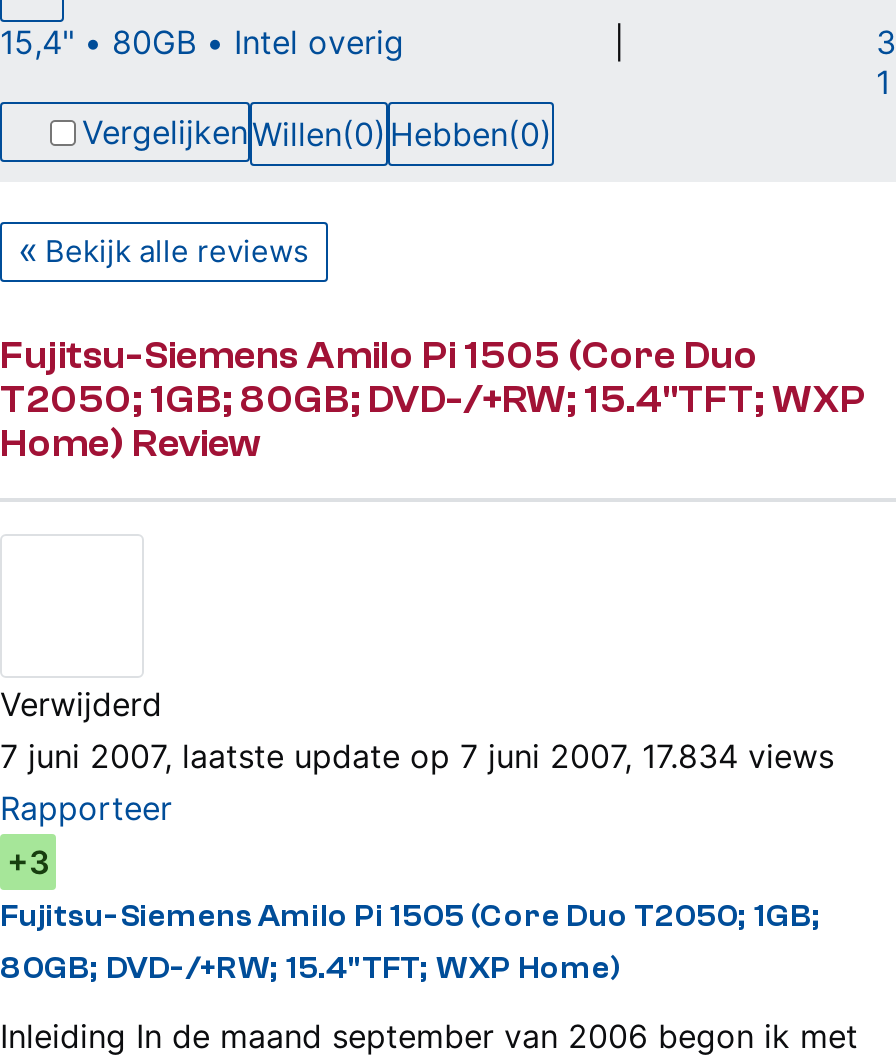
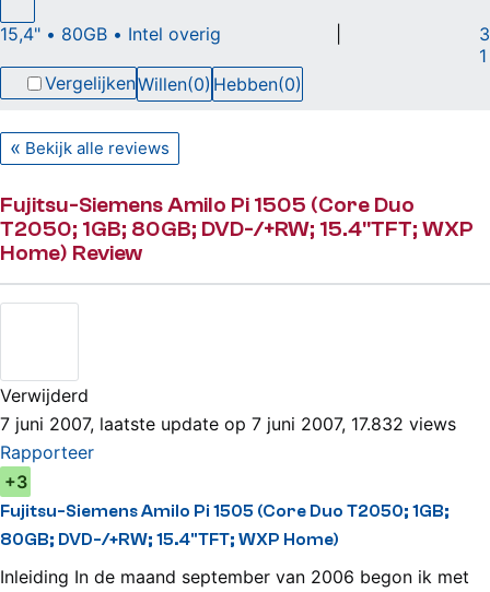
[0,736,834,776] 7 juni 2007, laatste update op 7 juni 2007, 17.834 views -> [0,413,456,435] 7 juni 2007, laatste update op 7 juni 2007, 17.832 views

